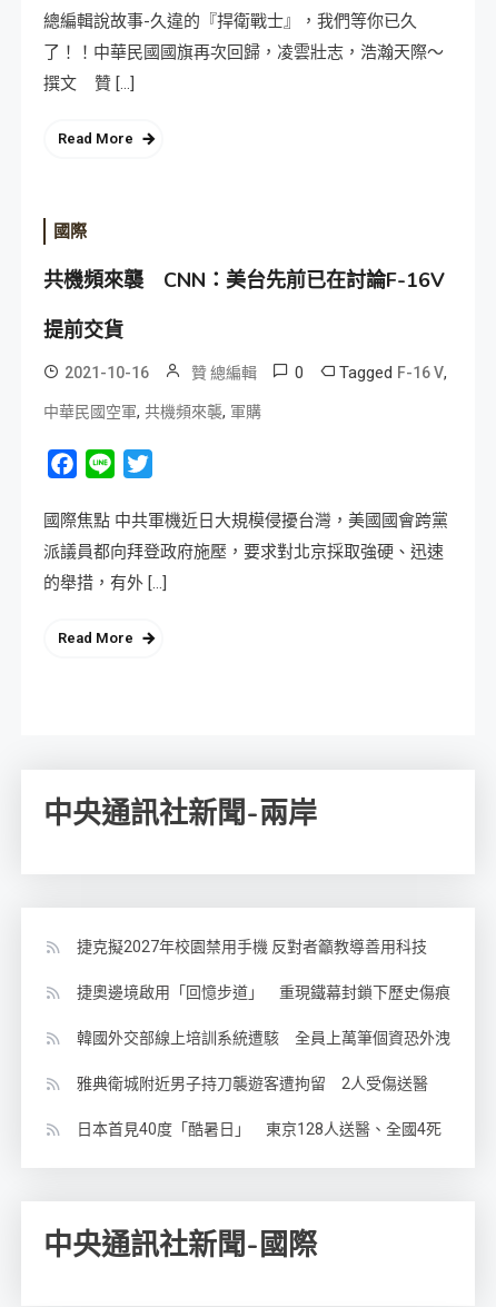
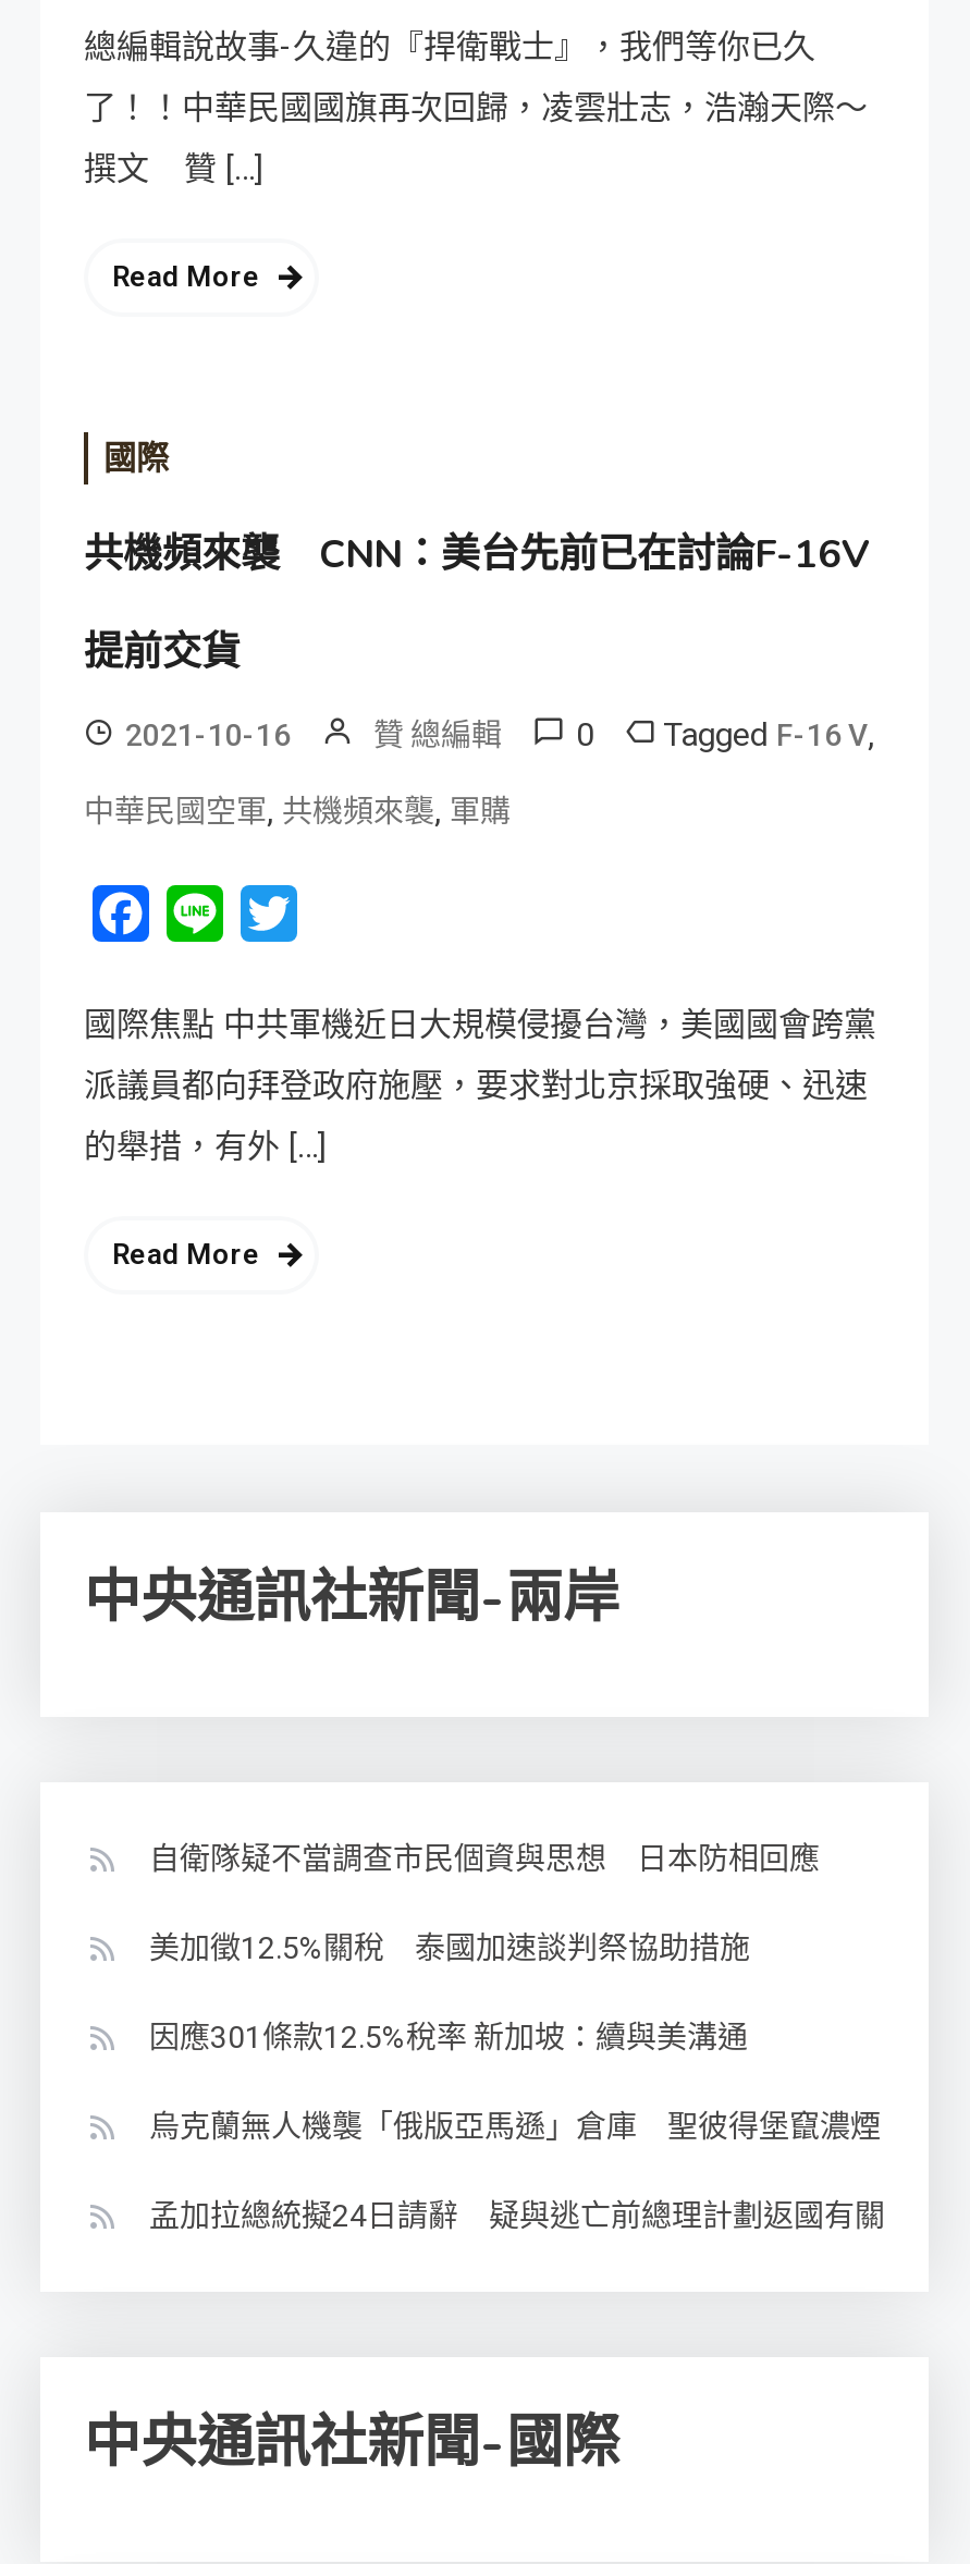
[77,937,427,955] 捷克擬2027年校園禁用手機 反對者籲教導善用科技 -> [149,1841,820,1875] 自衛隊疑不當調查市民個資與思想 日本防相回應
[77,983,450,1001] 捷奧邊境啟用「回憶步道」 重現鐵幕封鎖下歷史傷痕 -> [149,1930,750,1965] 美加徵12.5%關稅 泰國加速談判祭協助措施
[77,1029,450,1046] 韓國外交部線上培訓系統遭駭 全員上萬筆個資恐外洩 -> [149,2019,748,2054] 因應301條款12.5%稅率 新加坡：續與美溝通
[77,1074,428,1092] 雅典衛城附近男子持刀襲遊客遭拘留 2人受傷送醫 -> [149,2108,881,2143] 烏克蘭無人機襲「俄版亞馬遜」倉庫 聖彼得堡竄濃煙
[77,1120,442,1138] 日本首見40度「酷暑日」 東京128人送醫、全國4死 -> [149,2198,885,2233] 孟加拉總統擬24日請辭 疑與逃亡前總理計劃返國有關

